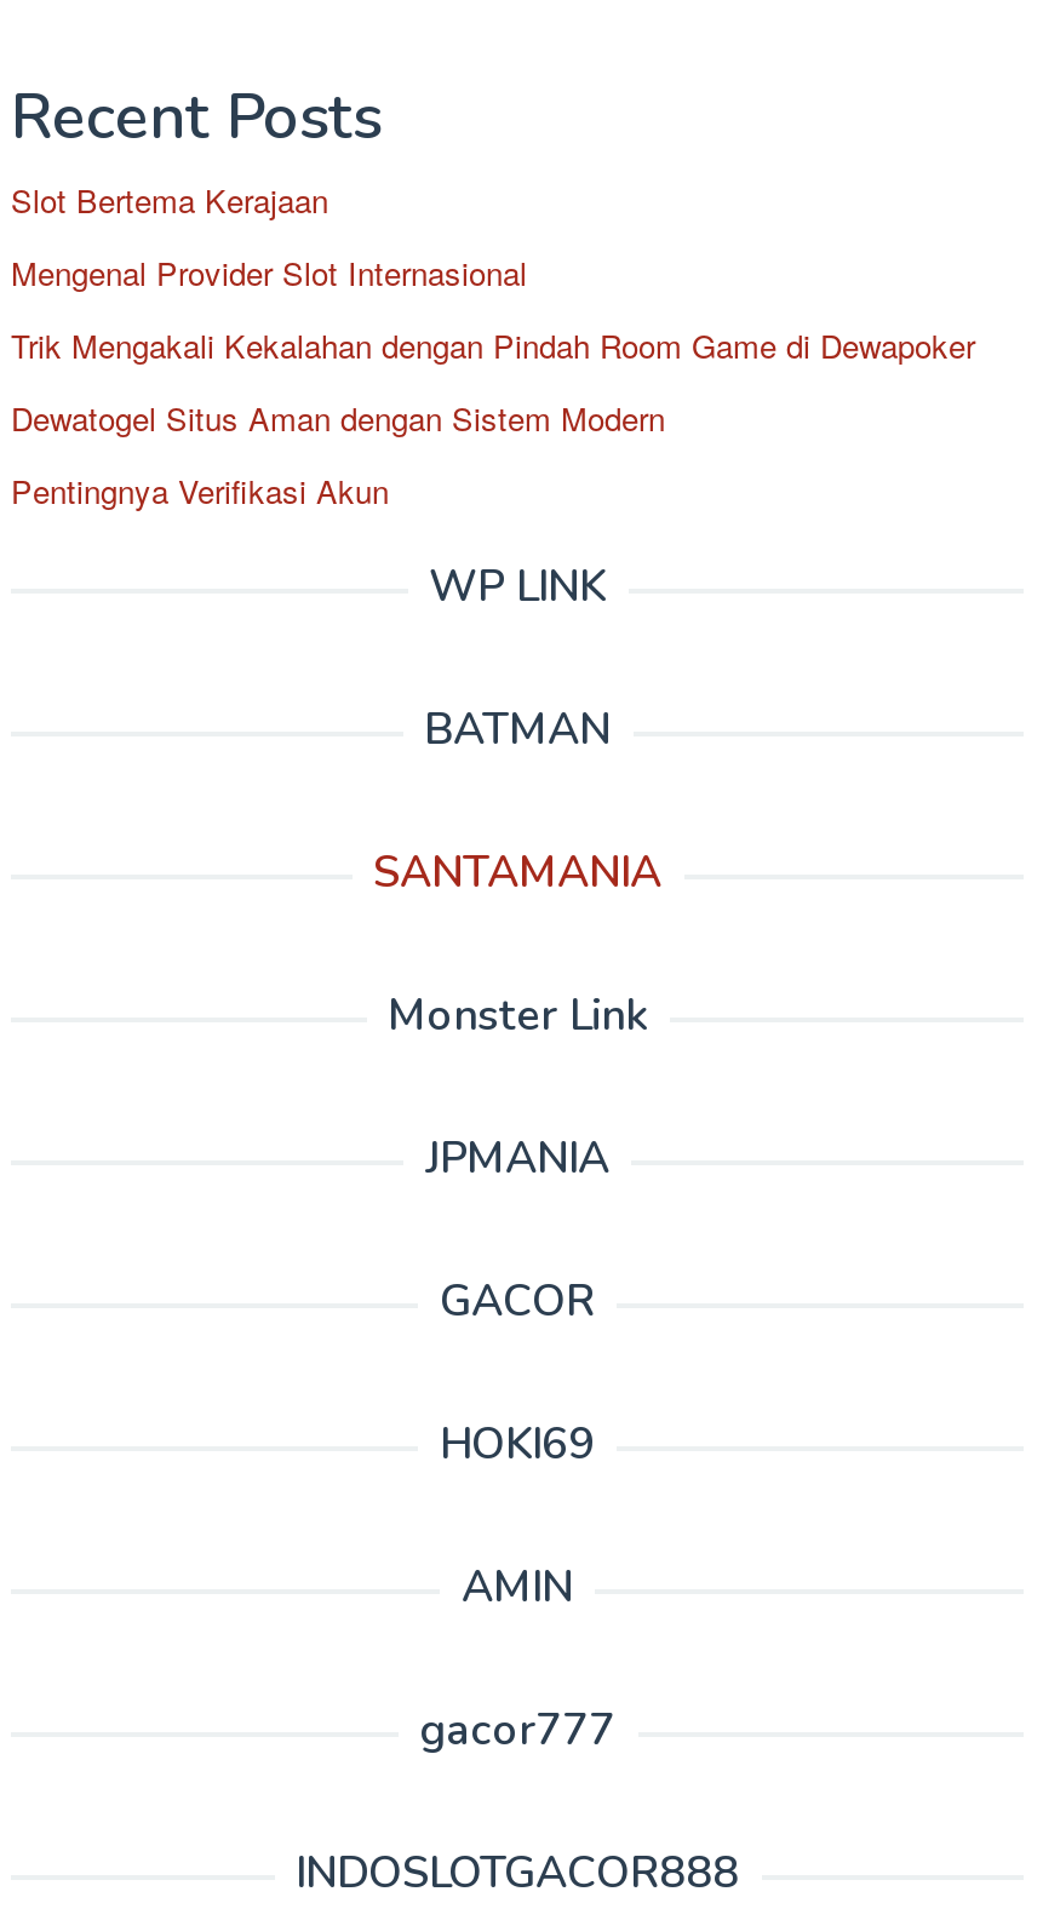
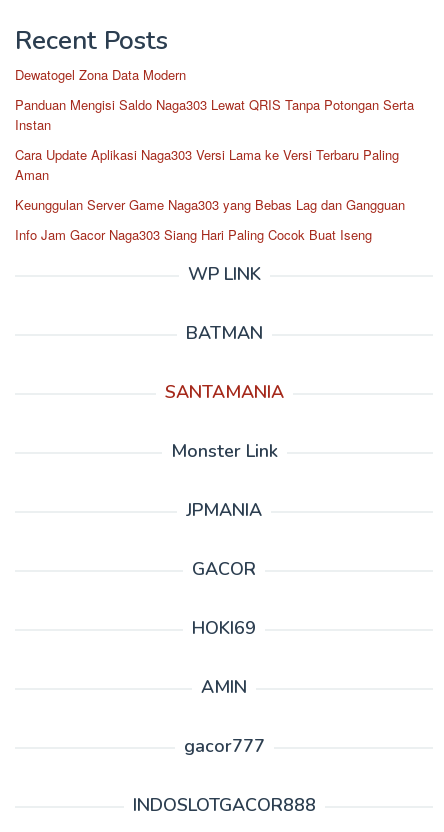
[11,177,328,223] Slot Bertema Kerajaan -> [15,65,186,84] Dewatogel Zona Data Modern
[11,250,527,296] Mengenal Provider Slot Internasional -> [15,95,414,134] Panduan Mengisi Saldo Naga303 Lewat QRIS Tanpa Potongan Serta | Instan
[11,322,975,368] Trik Mengakali Kekalahan dengan Pindah Room Game di Dewapoker -> [15,145,399,184] Cara Update Aplikasi Naga303 Versi Lama ke Versi Terbaru Paling | Aman
[11,395,665,441] Dewatogel Situs Aman dengan Sistem Modern -> [15,195,405,214] Keunggulan Server Game Naga303 yang Bebas Lag dan Gangguan
[11,468,389,514] Pentingnya Verifikasi Akun -> [15,225,372,244] Info Jam Gacor Naga303 Siang Hari Paling Cocok Buat Iseng

